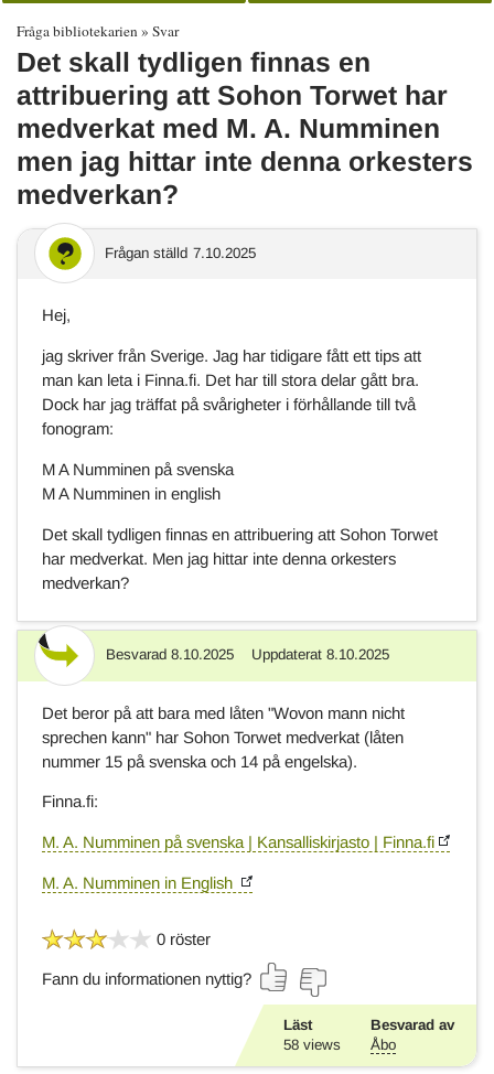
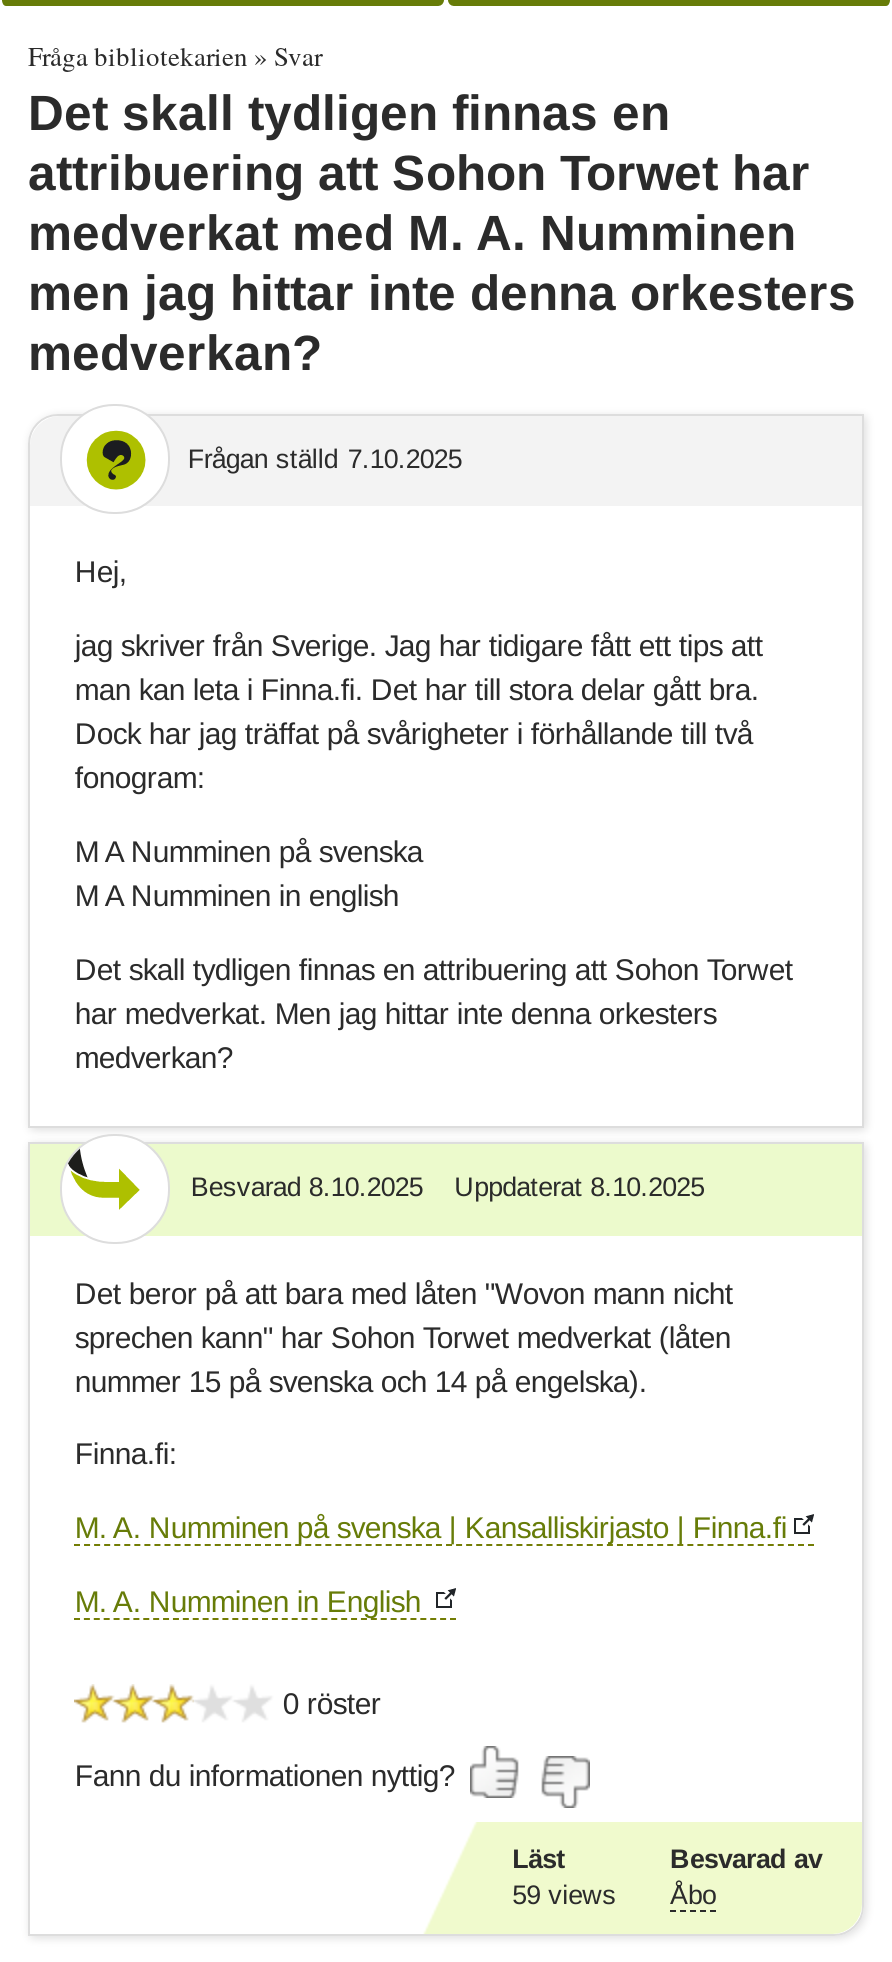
[284,1037,396,1053] 58 views Åbo -> [512,1881,716,1911] 59 views Åbo

